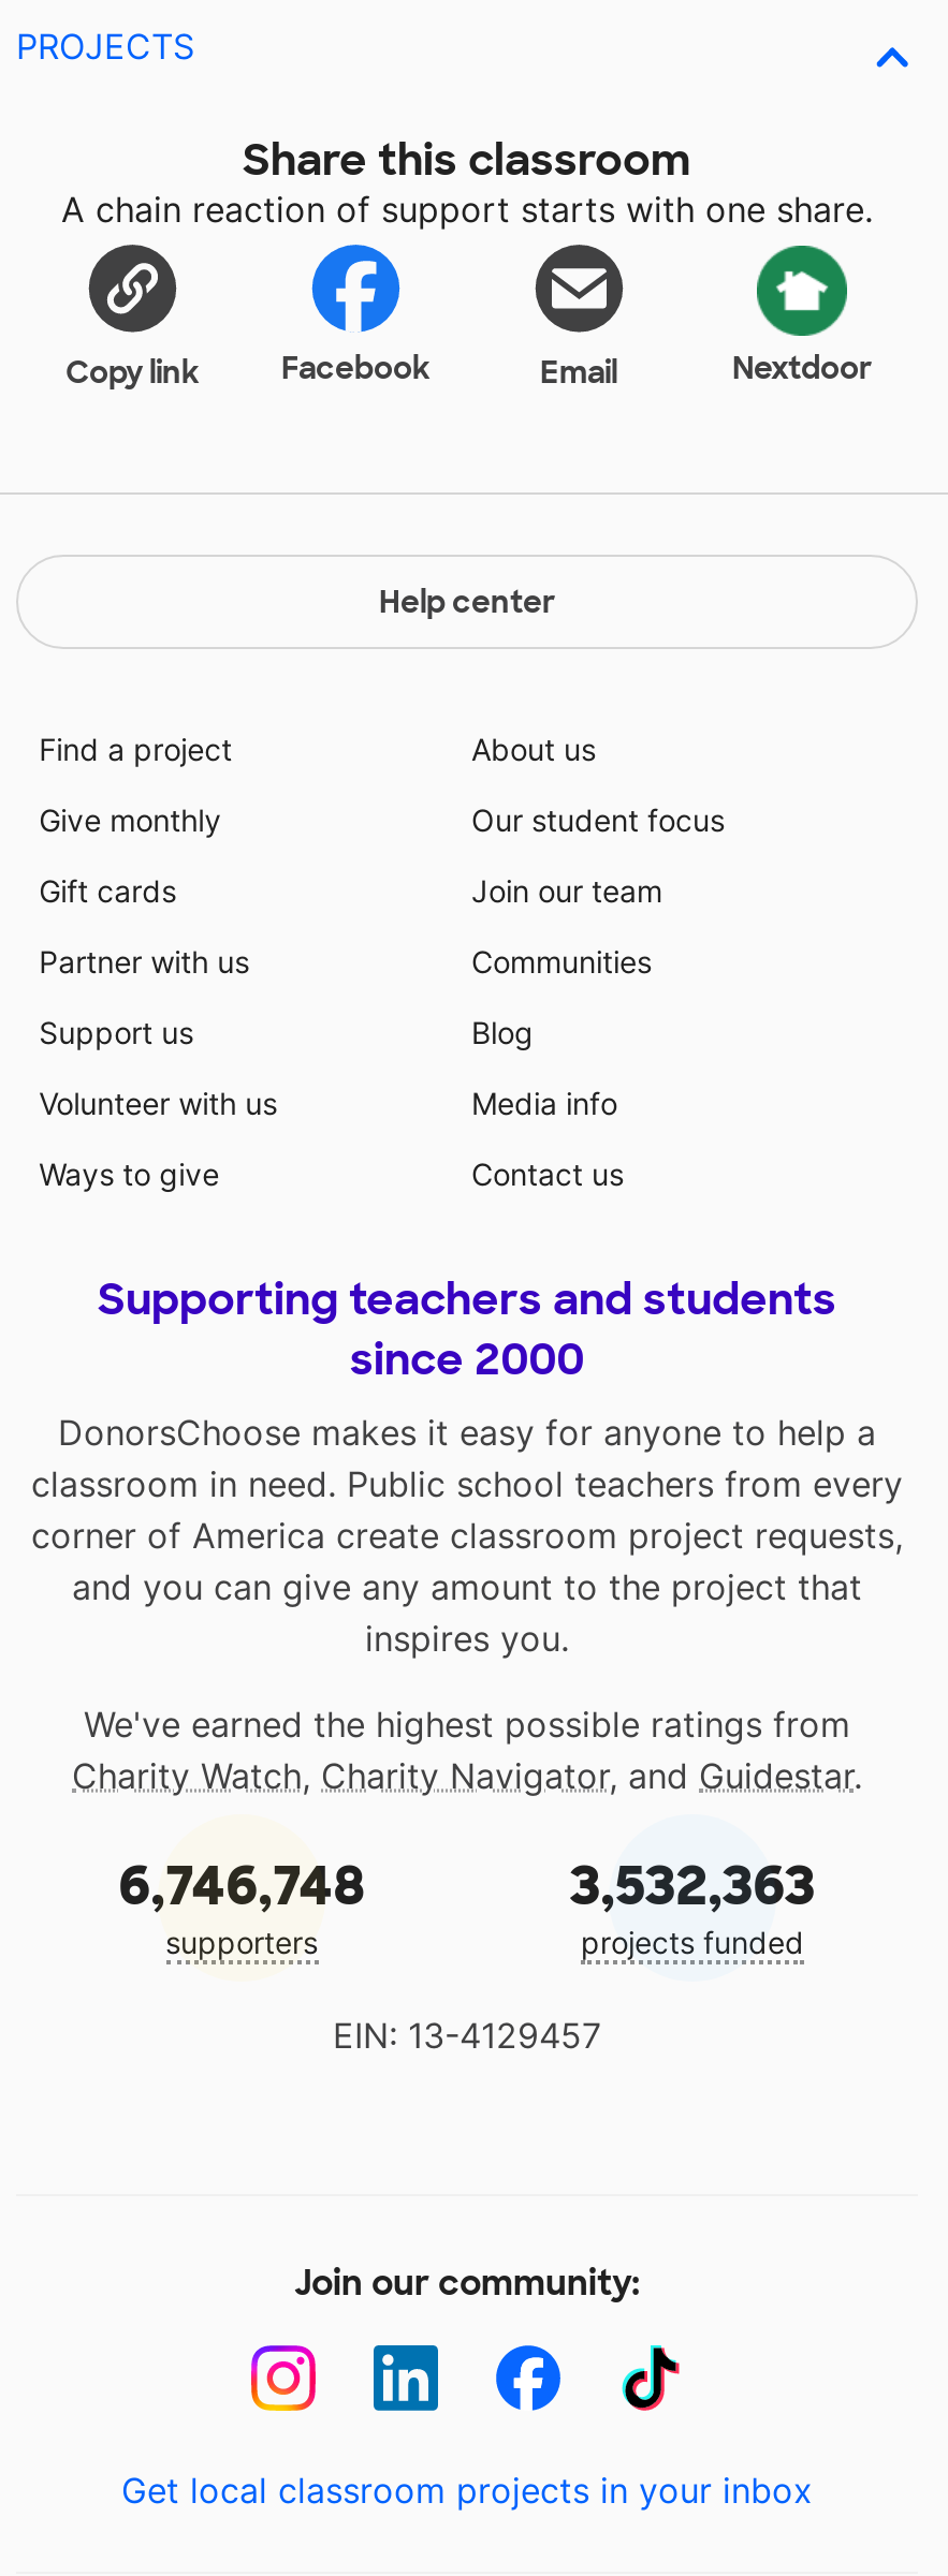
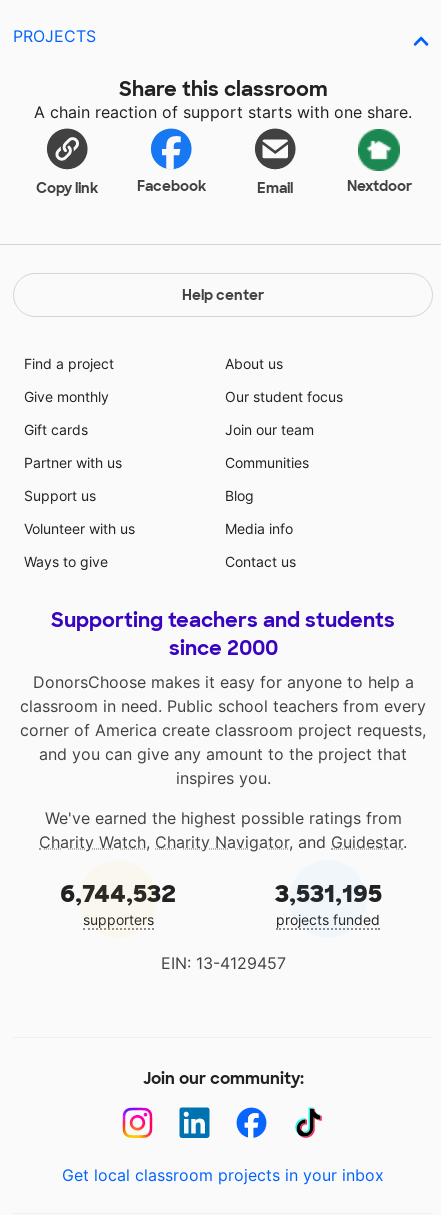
[118,1853,365,1919] 6,746,748 -> [60,878,176,909] 6,744,532
[570,1853,815,1919] 3,532,363 -> [274,878,381,909] 3,531,195

